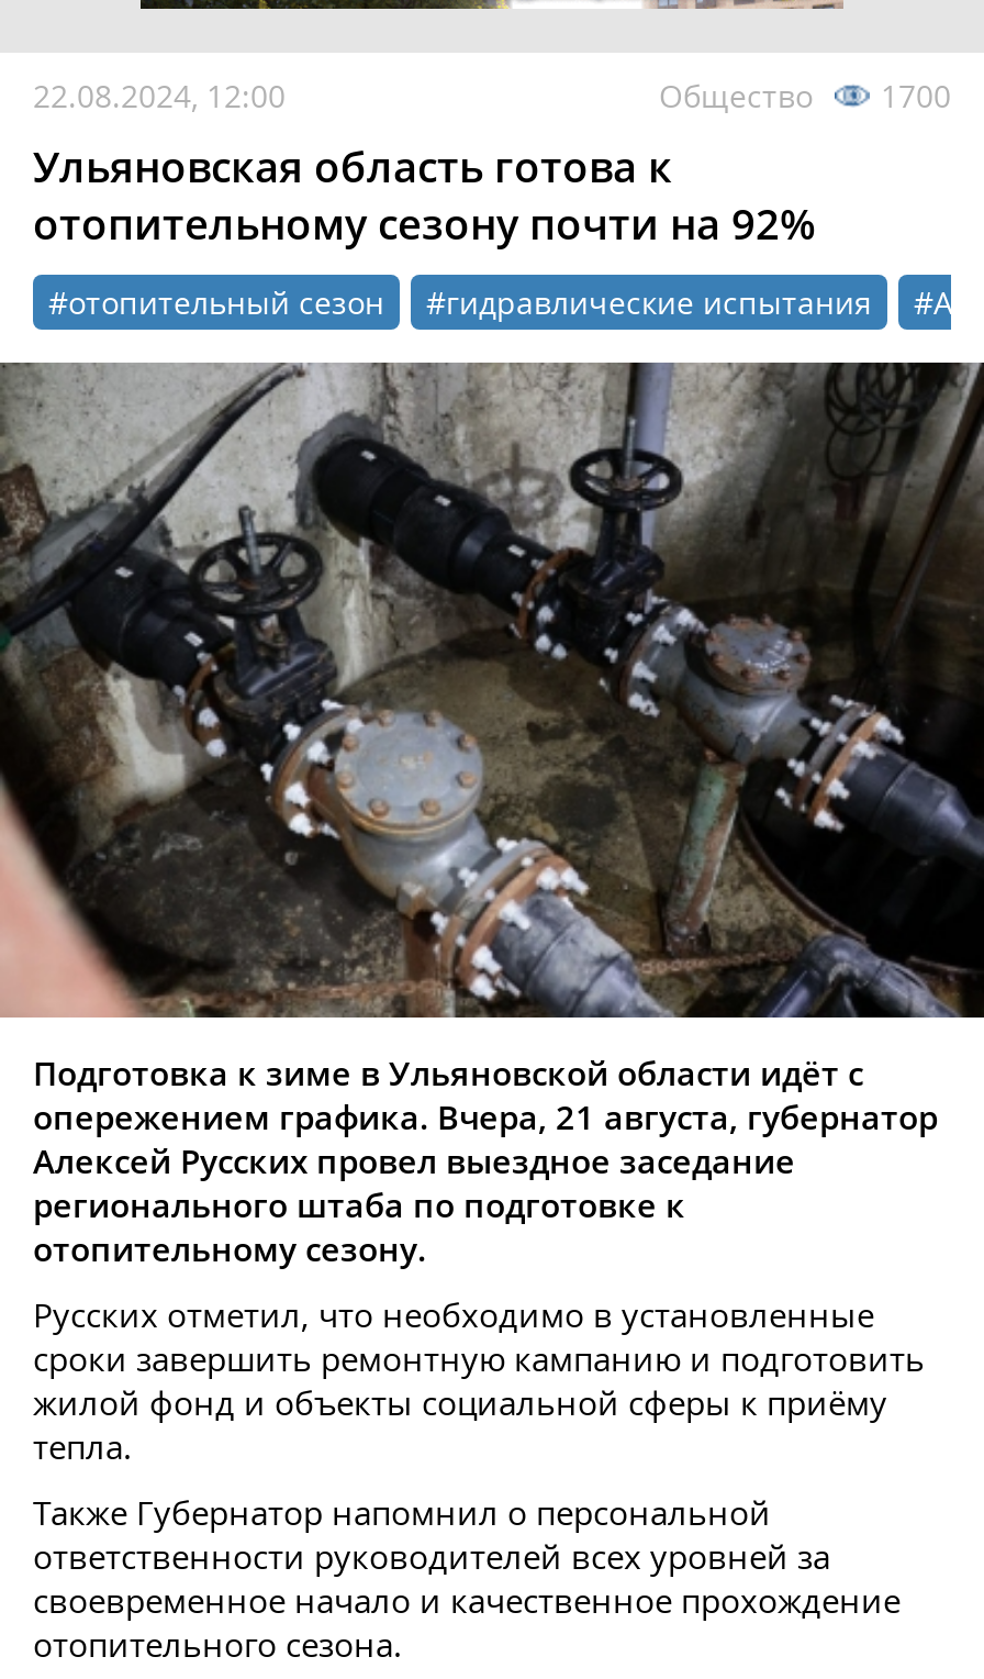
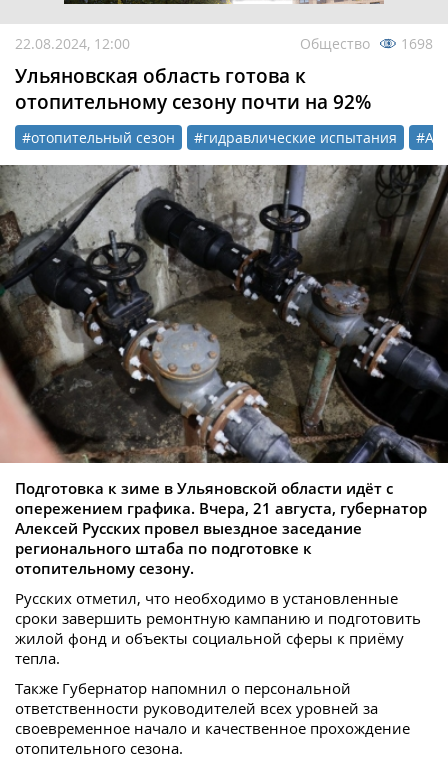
[659,75,951,117] Общество 1700 -> [300,34,433,53] Общество 1698

